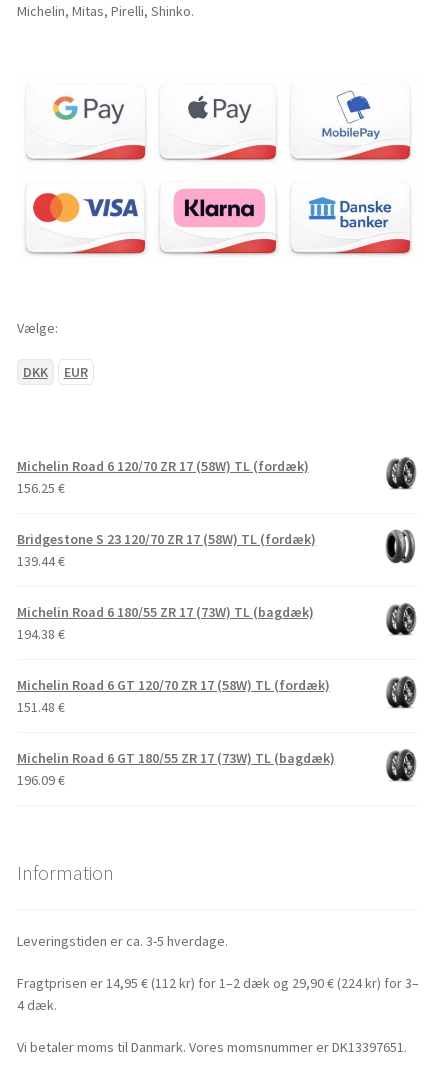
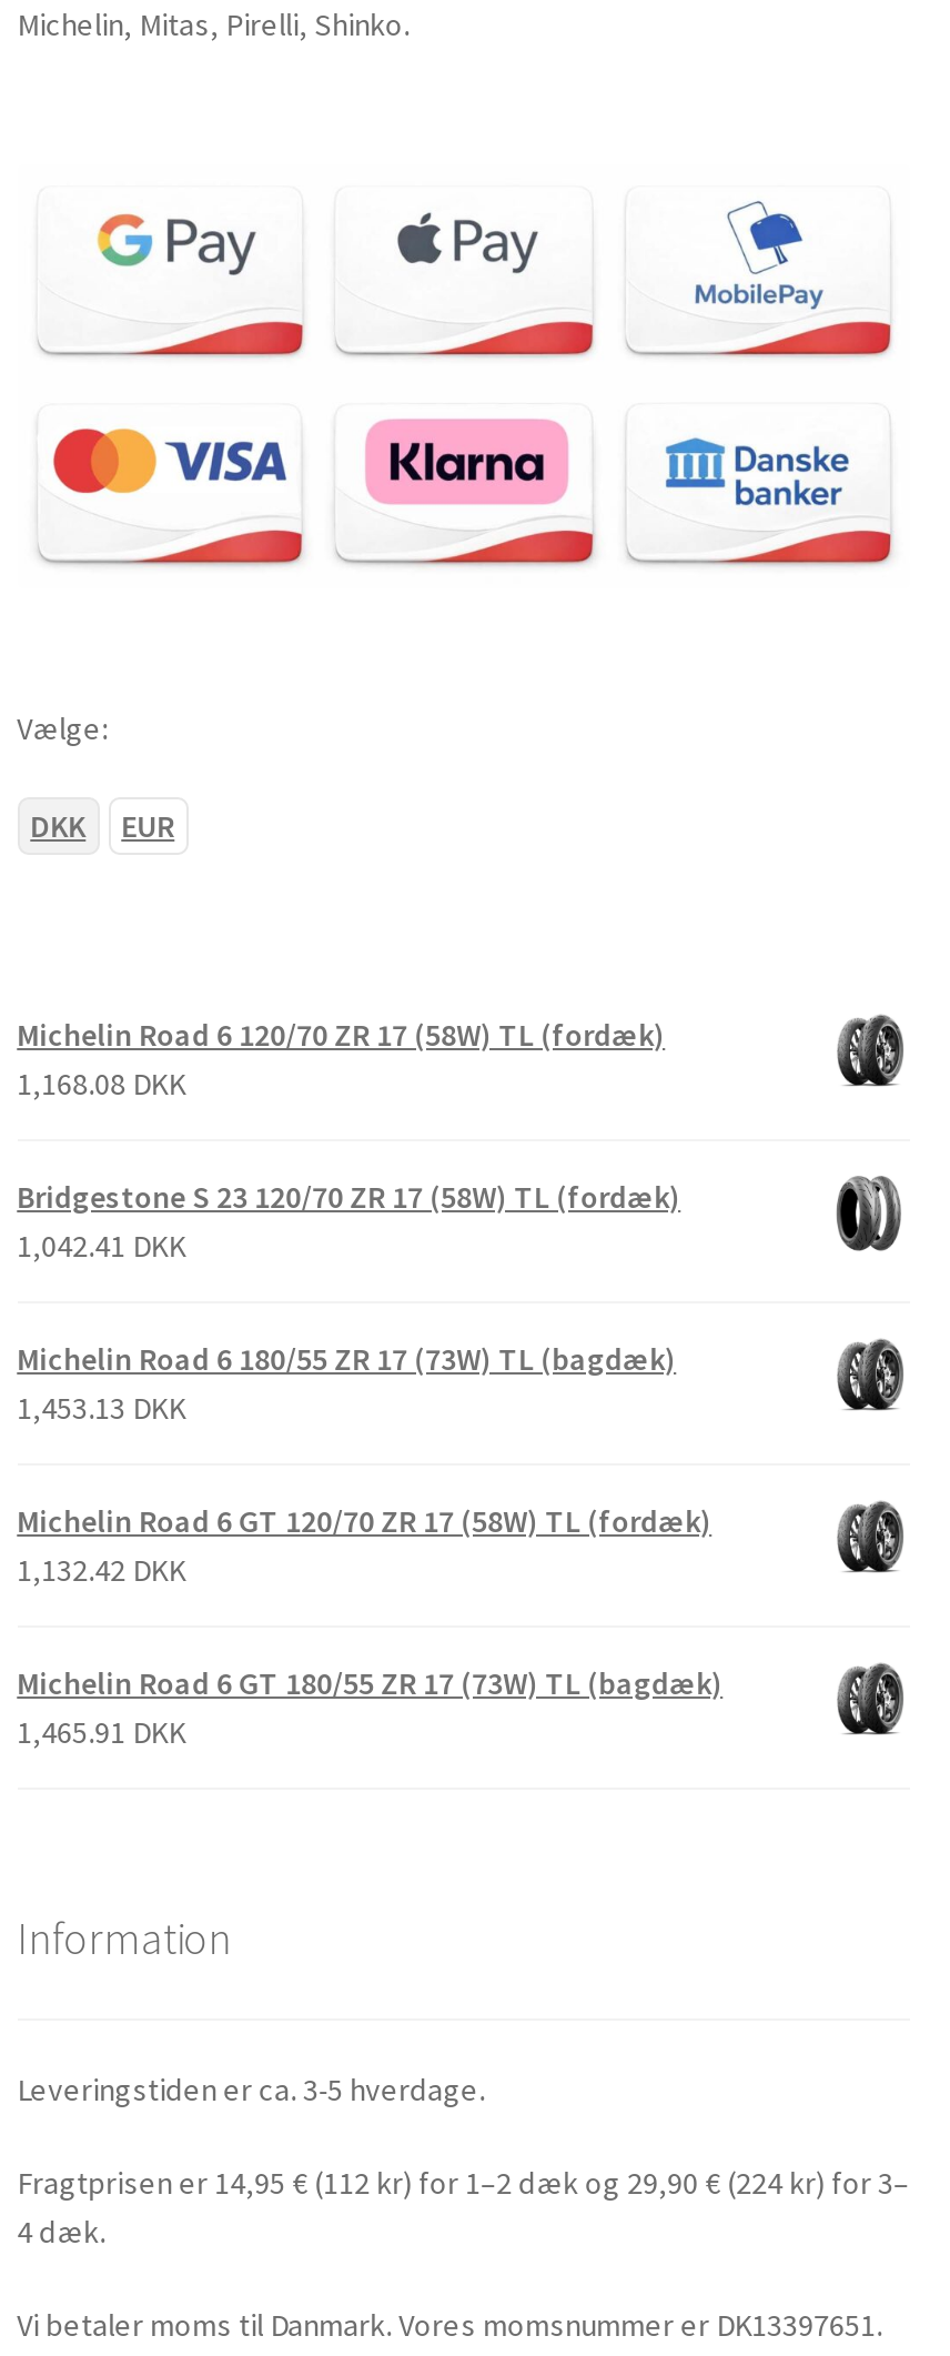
[17,479,65,497] 156.25 € -> [17,1063,186,1103] 1,168.08 DKK
[17,552,65,570] 139.44€ -> [17,1225,186,1265] 1,042.41 DKK
[17,625,65,643] 194.38 € -> [17,1387,186,1427] 1,453.13 DKK
[17,698,65,716] 151.48 € -> [17,1549,186,1589] 1,132.42 DKK
[17,771,65,789] 196.09€ -> [17,1711,186,1751] 1,465.91 DKK

